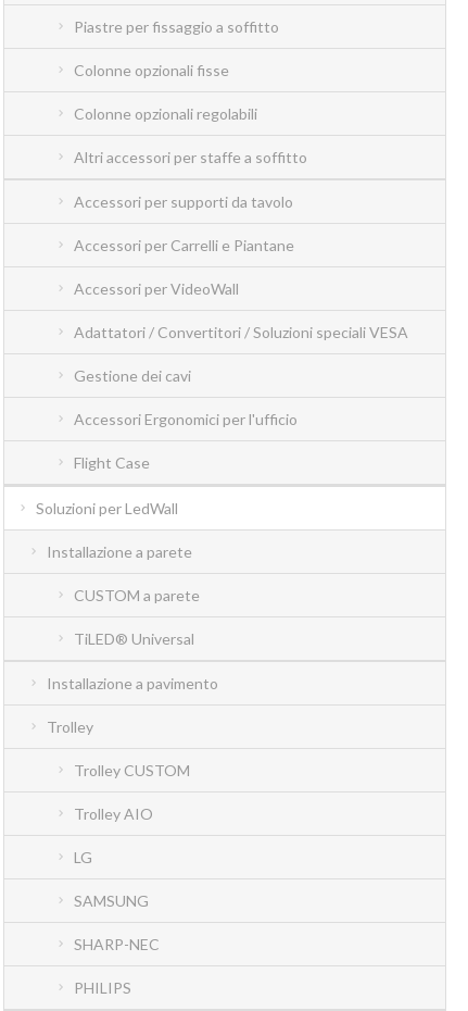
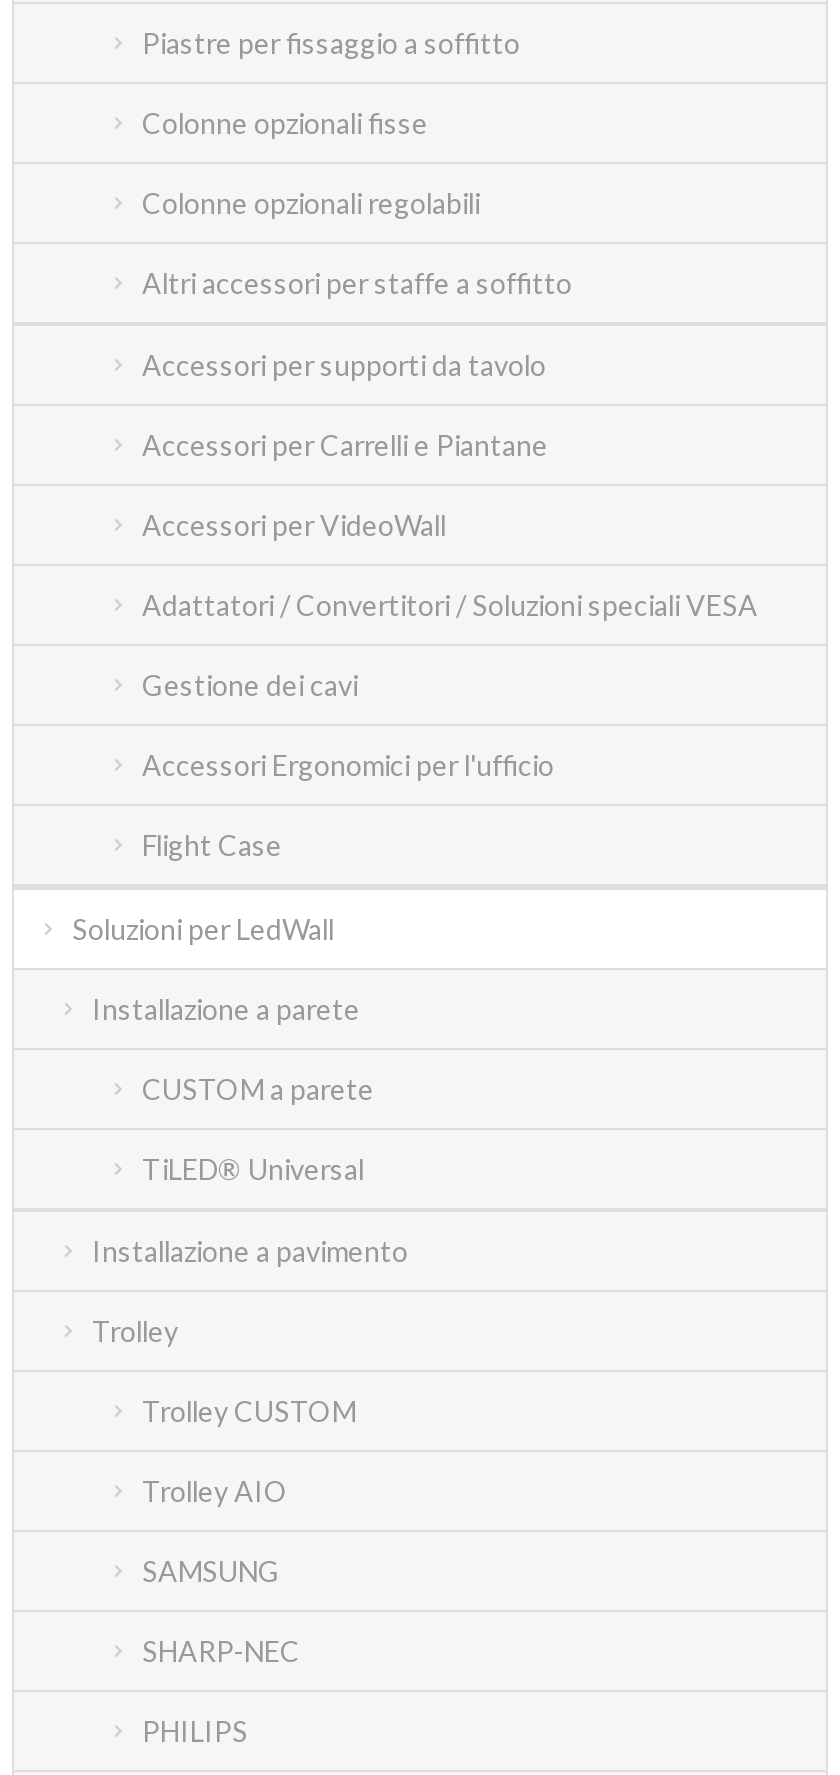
[74,848,92,866] LG -> none

